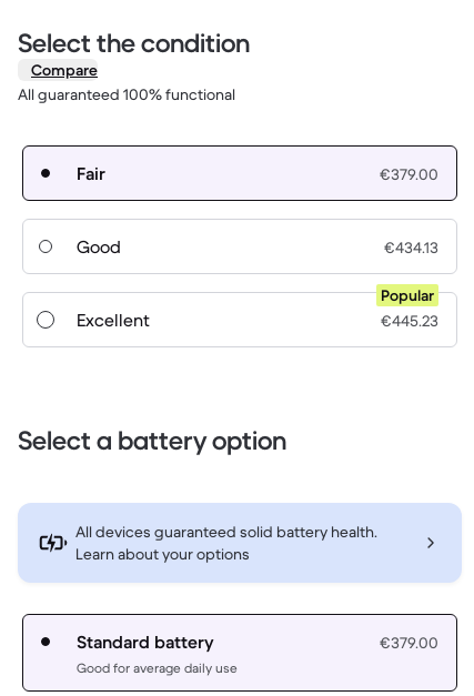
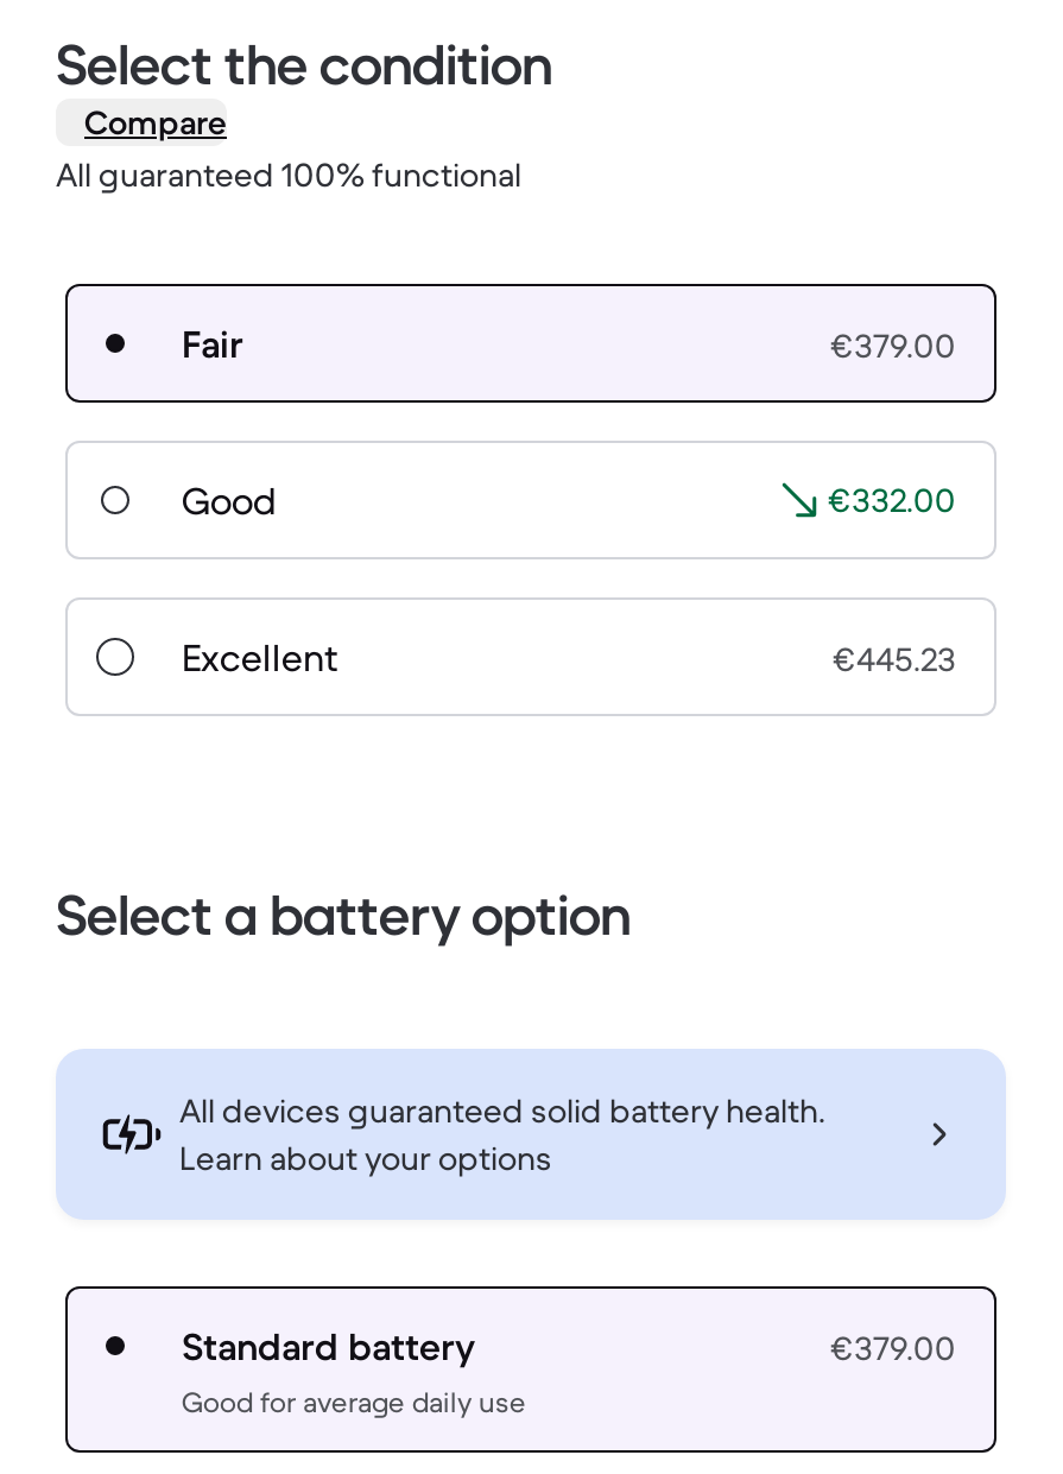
[384,238,438,258] €434.13 -> [828,480,956,522] €332.00
[381,286,434,306] Popular -> none

